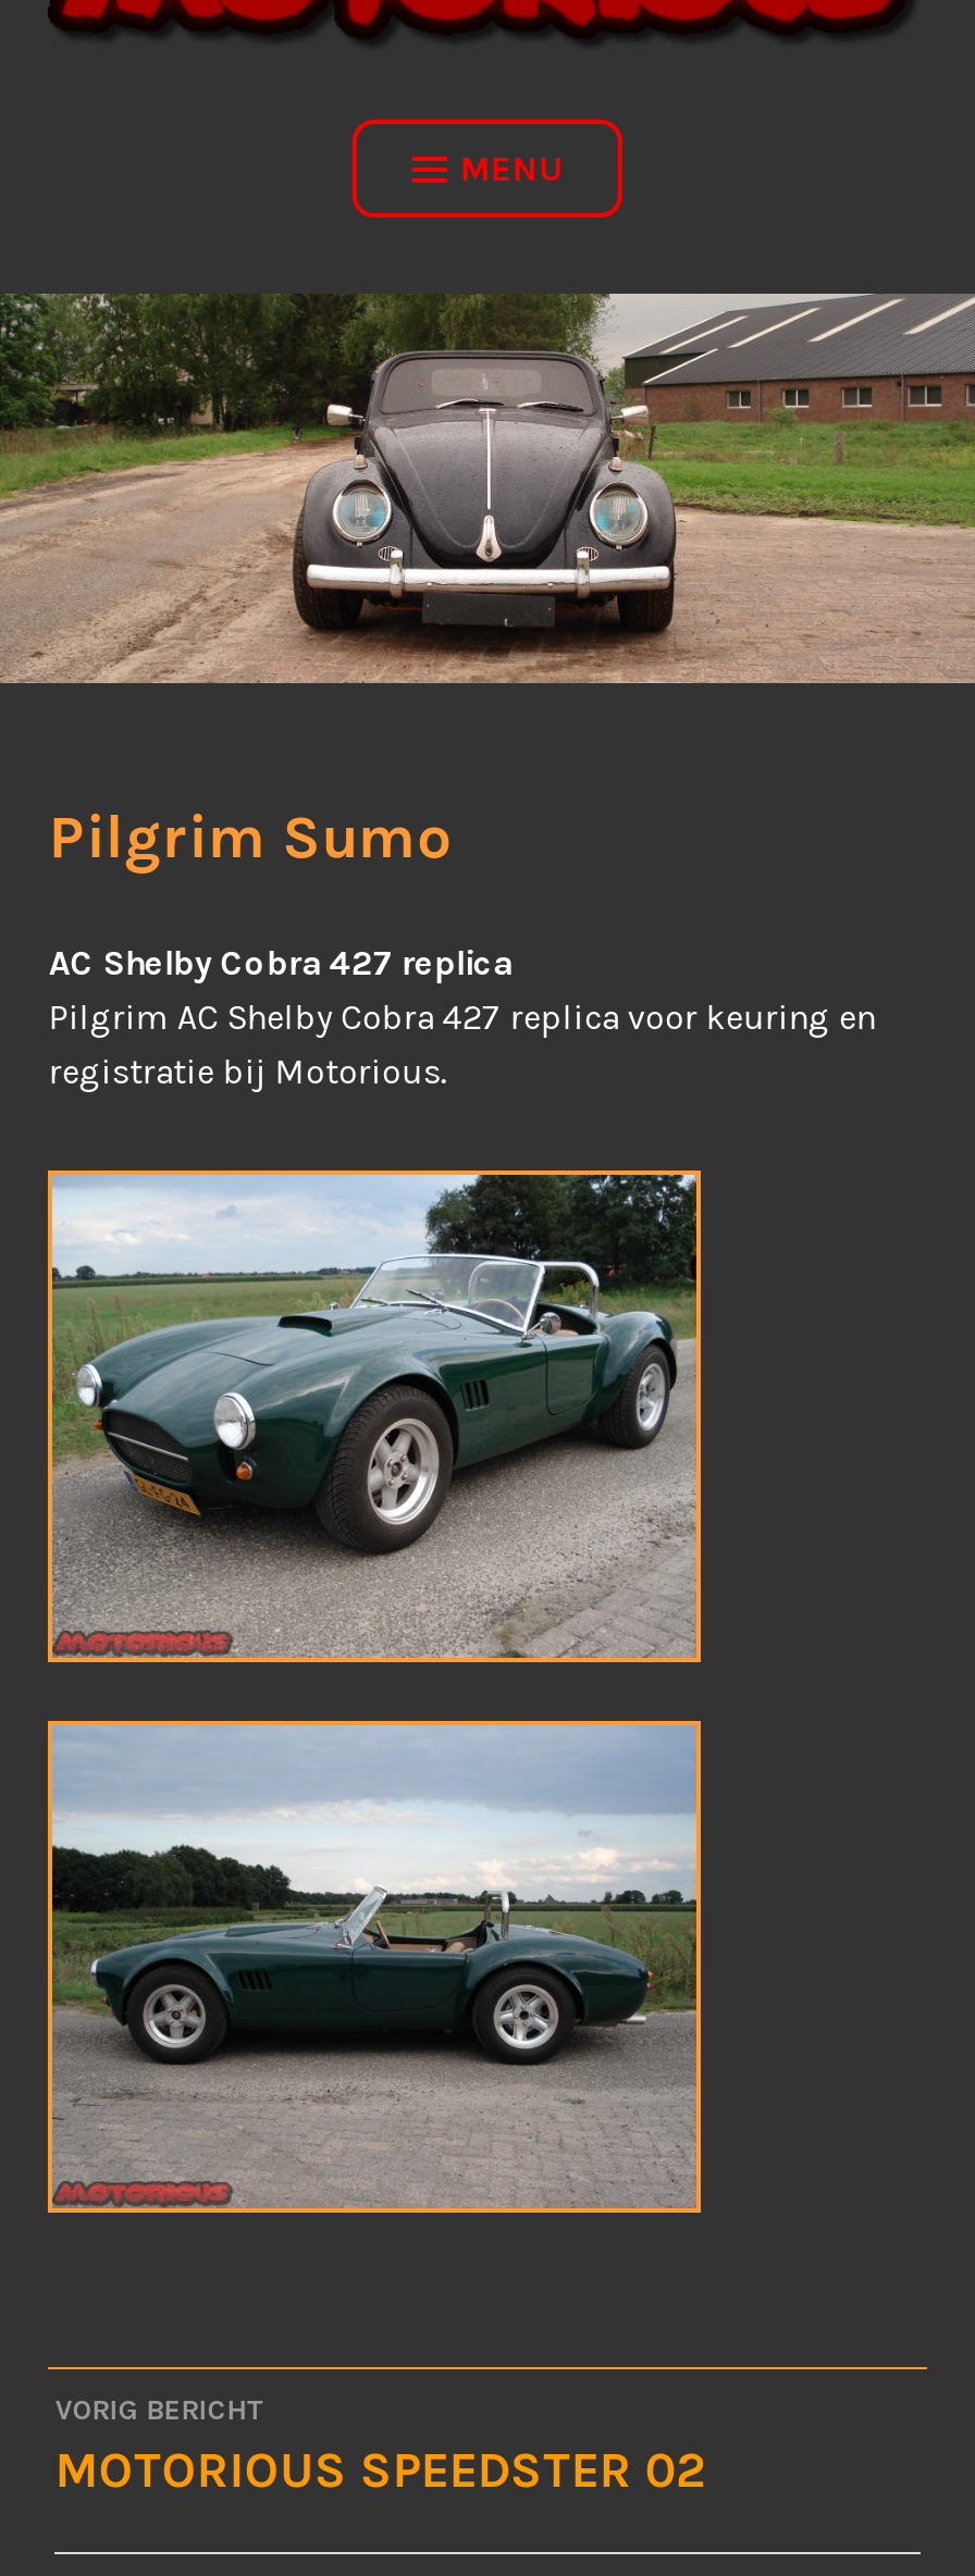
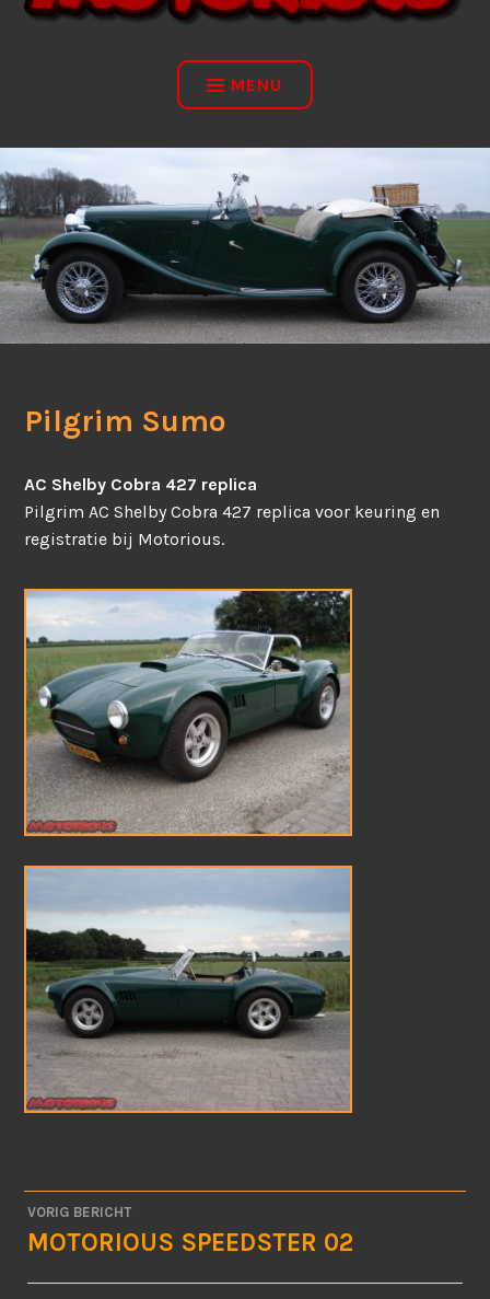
[7,294,968,683] [image] -> [3,147,487,344] [image]

